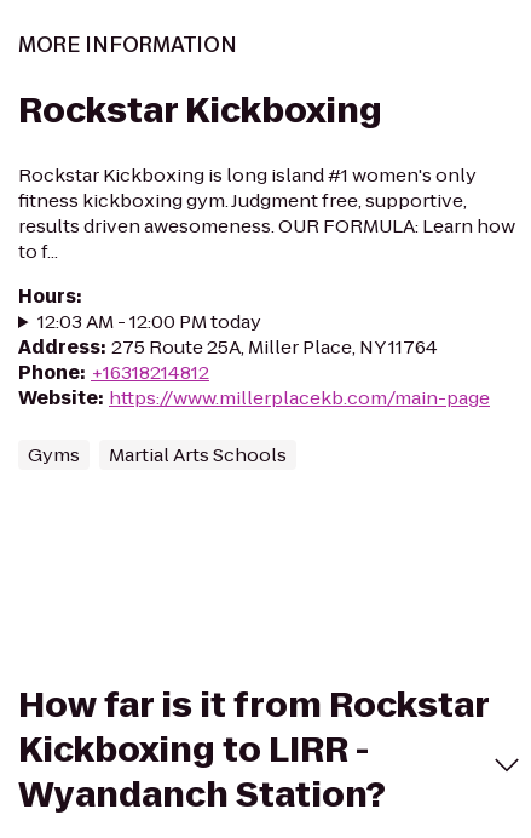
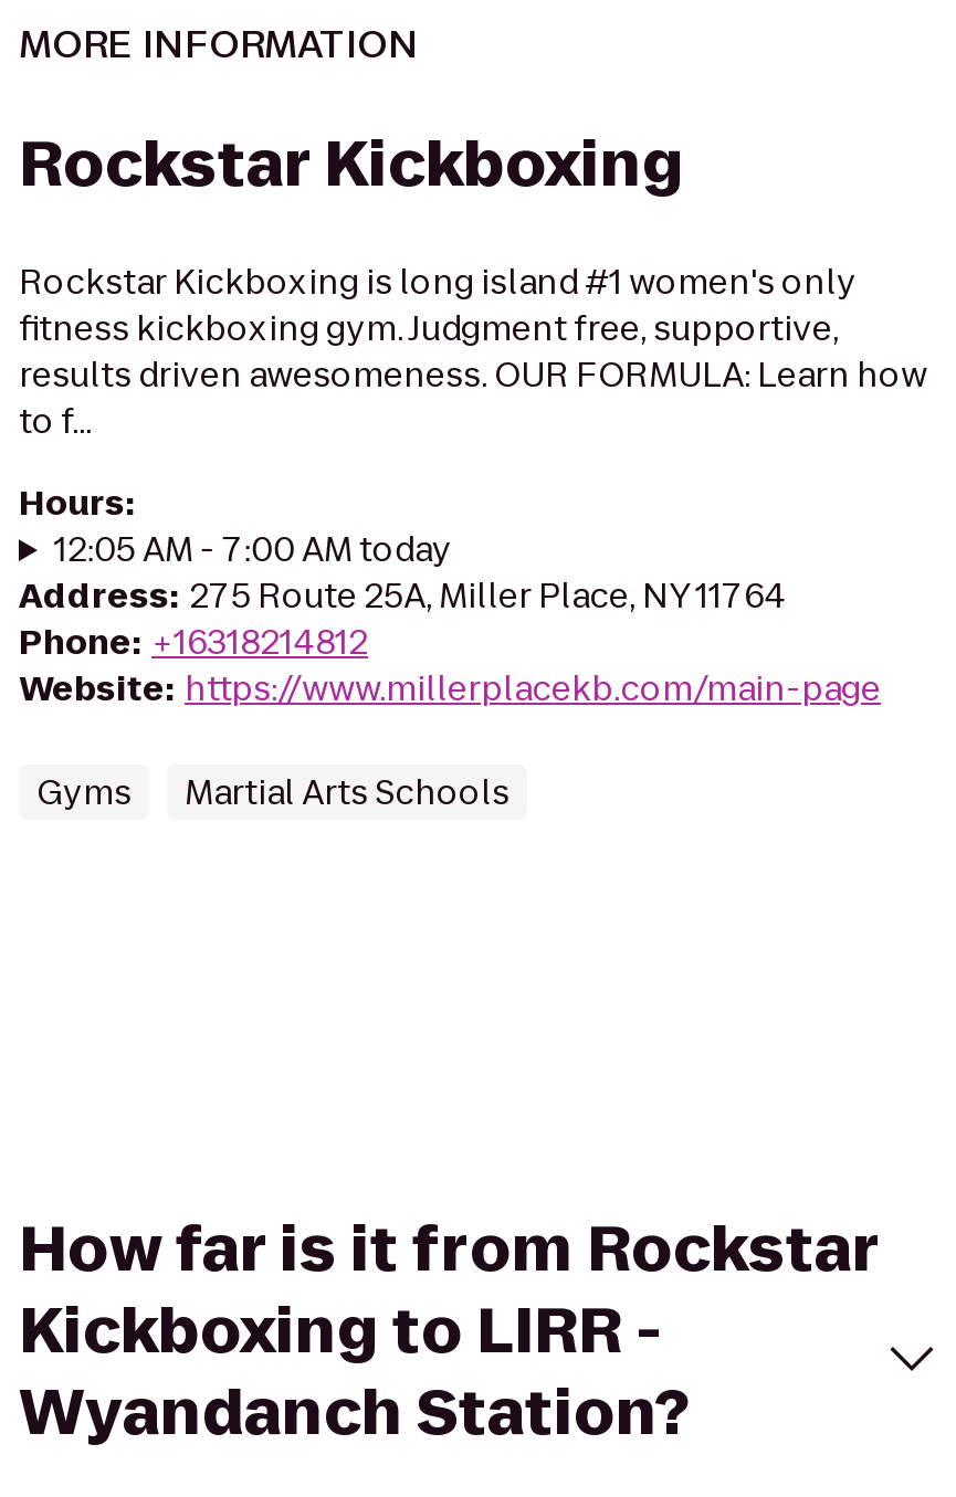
[37,309,261,334] 12:03 AM - 12:00 PM today -> [54,526,452,572] 12:05 AM - 7:00 AM today

